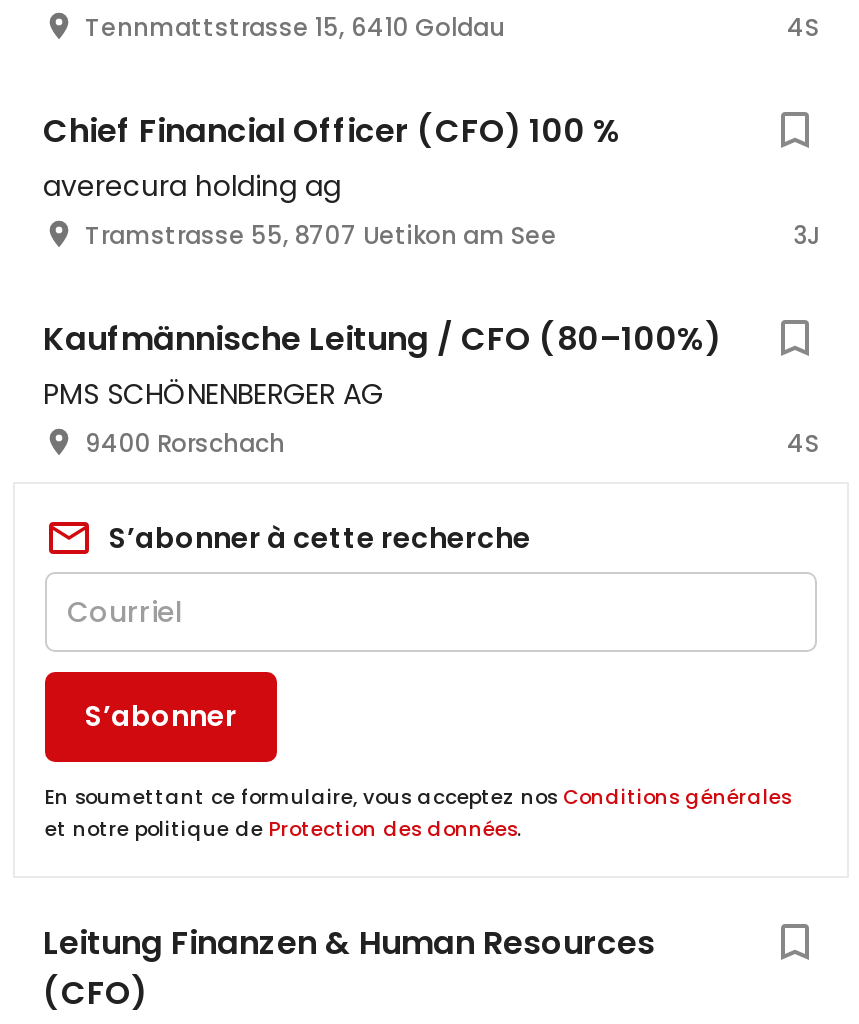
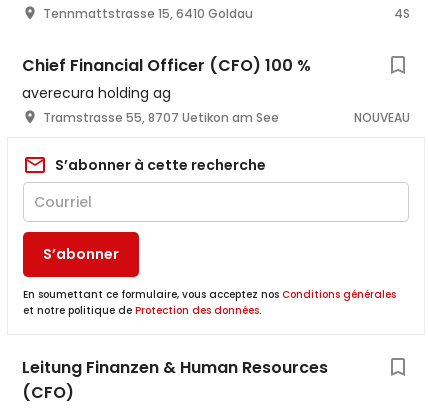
[43,218,819,460] 3J | Kaufmännische Leitung / CFO (80–100%) | PMS SCHÖNENBERGER AG | 9400 Rorschach | 4S -> [354,109,410,126] NOUVEAU

